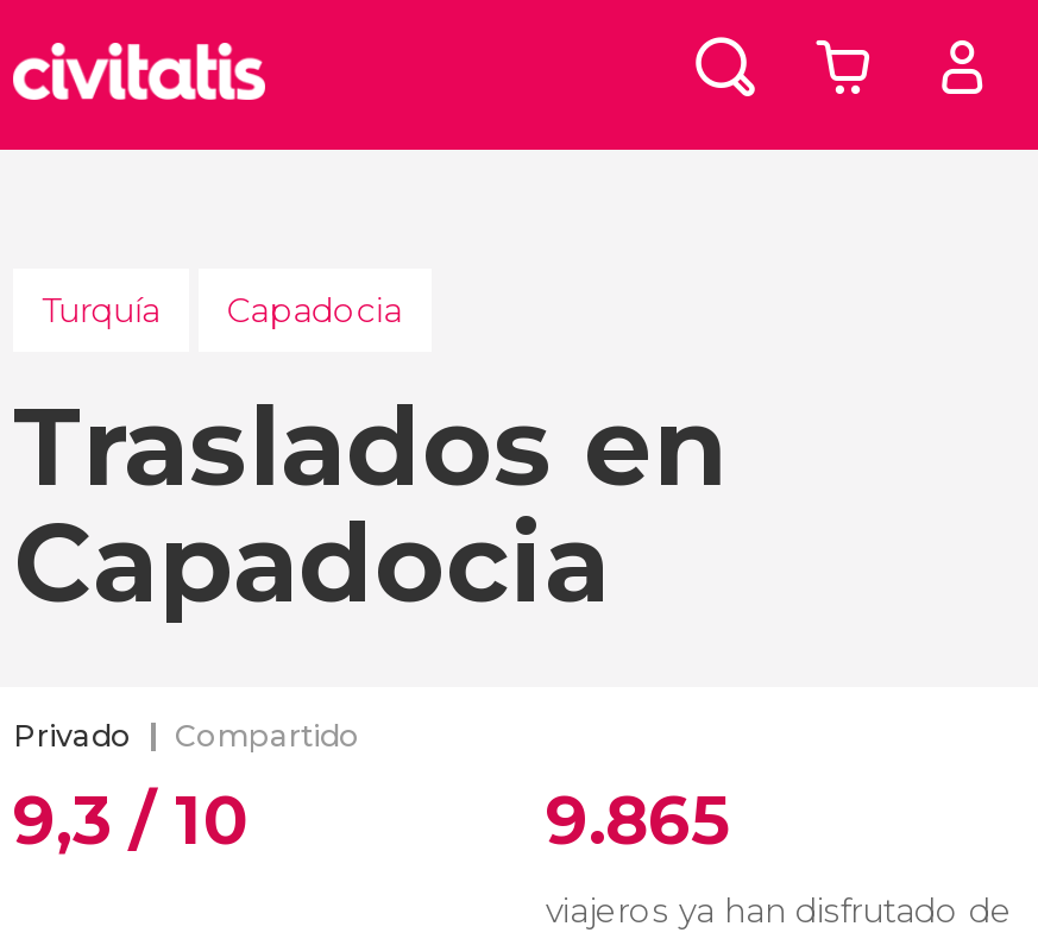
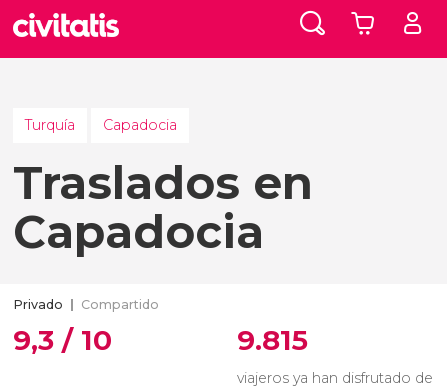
[546,781,729,862] 9.865 -> [237,323,308,357] 9.815

